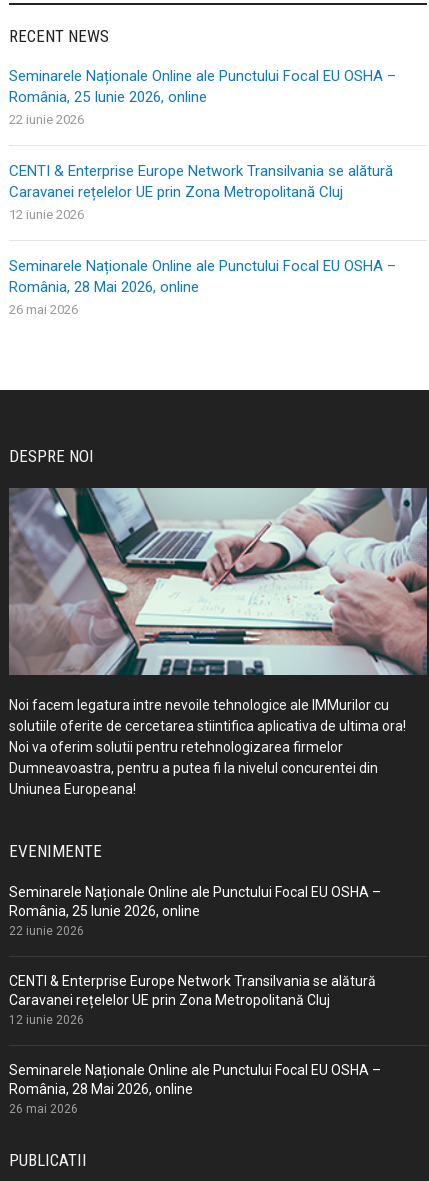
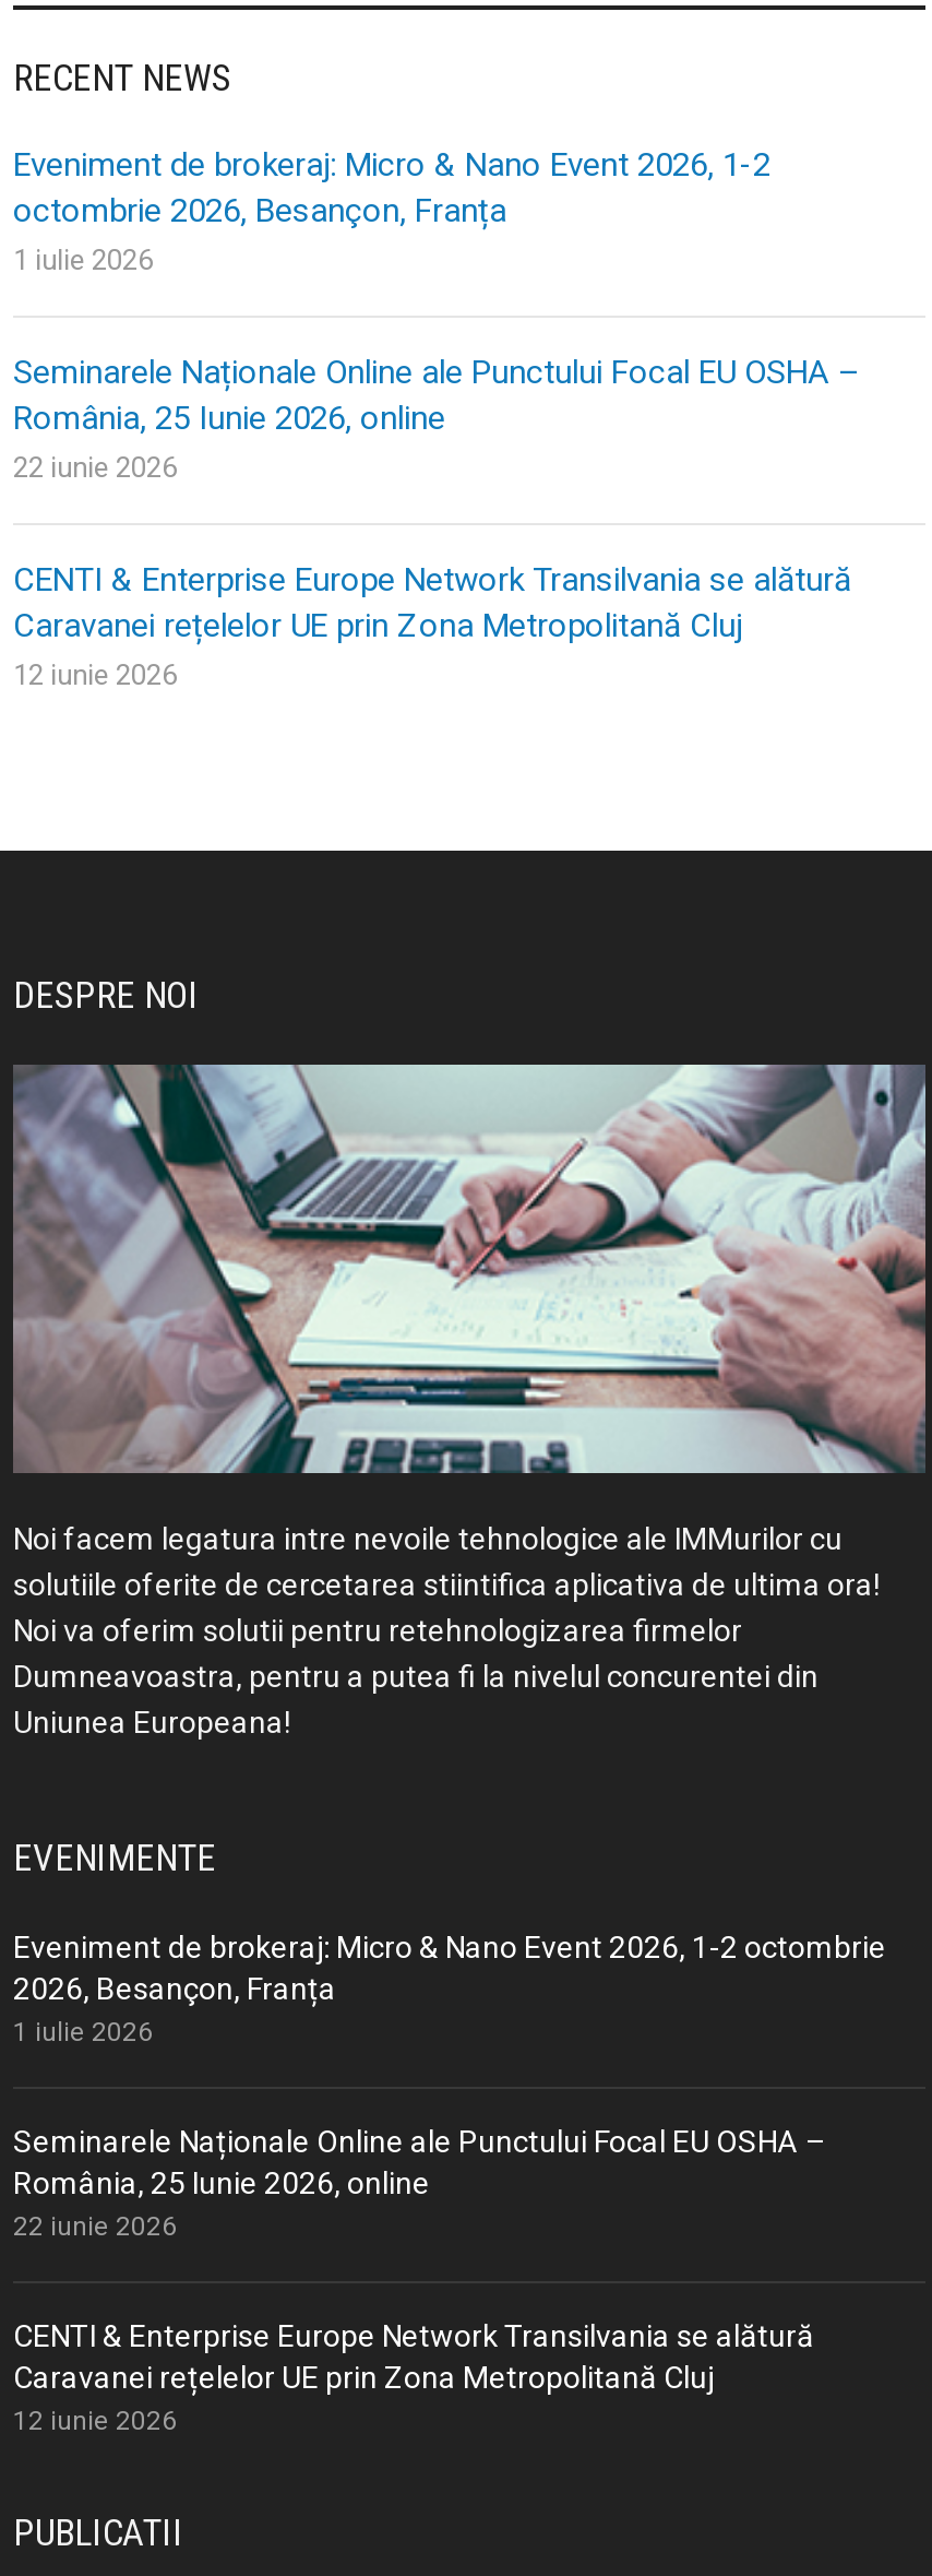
none -> [13,145,770,276] Eveniment de brokeraj: Micro & Nano Event 2026, 1-2 | octombrie 2026, Besançon, Franța | 1 iulie 2026
moved [9,67,396,222] -> [13,352,858,691]: Seminarele Naționale Online ale Punctului Focal EU OSHA – | România, 25 Iunie 2026, online | 22 iunie 2026 | CENTI & Enterprise Europe Network Transilvania se alătură | Caravanei rețelelor UE prin Zona Metropolitană Cluj | 12 iunie 2026
[9,257,396,317] Seminarele Naționale Online ale Punctului Focal EU OSHA – | România, 28 Mai 2026, online | 26 mai 2026 -> none
none -> [13,1929,886,2047] Eveniment de brokeraj: Micro & Nano Event 2026, 1-2 octombrie | 2026, Besançon, Franța | 1 iulie 2026
moved [9,884,381,1027] -> [13,2123,825,2436]: Seminarele Naționale Online ale Punctului Focal EU OSHA – | România, 25 Iunie 2026, online | 22 iunie 2026 | CENTI & Enterprise Europe Network Transilvania se alătură | Caravanei rețelelor UE prin Zona Metropolitană Cluj | 12 iunie 2026
[9,1062,381,1116] Seminarele Naționale Online ale Punctului Focal EU OSHA – | România, 28 Mai 2026, online | 26 mai 2026 -> none

